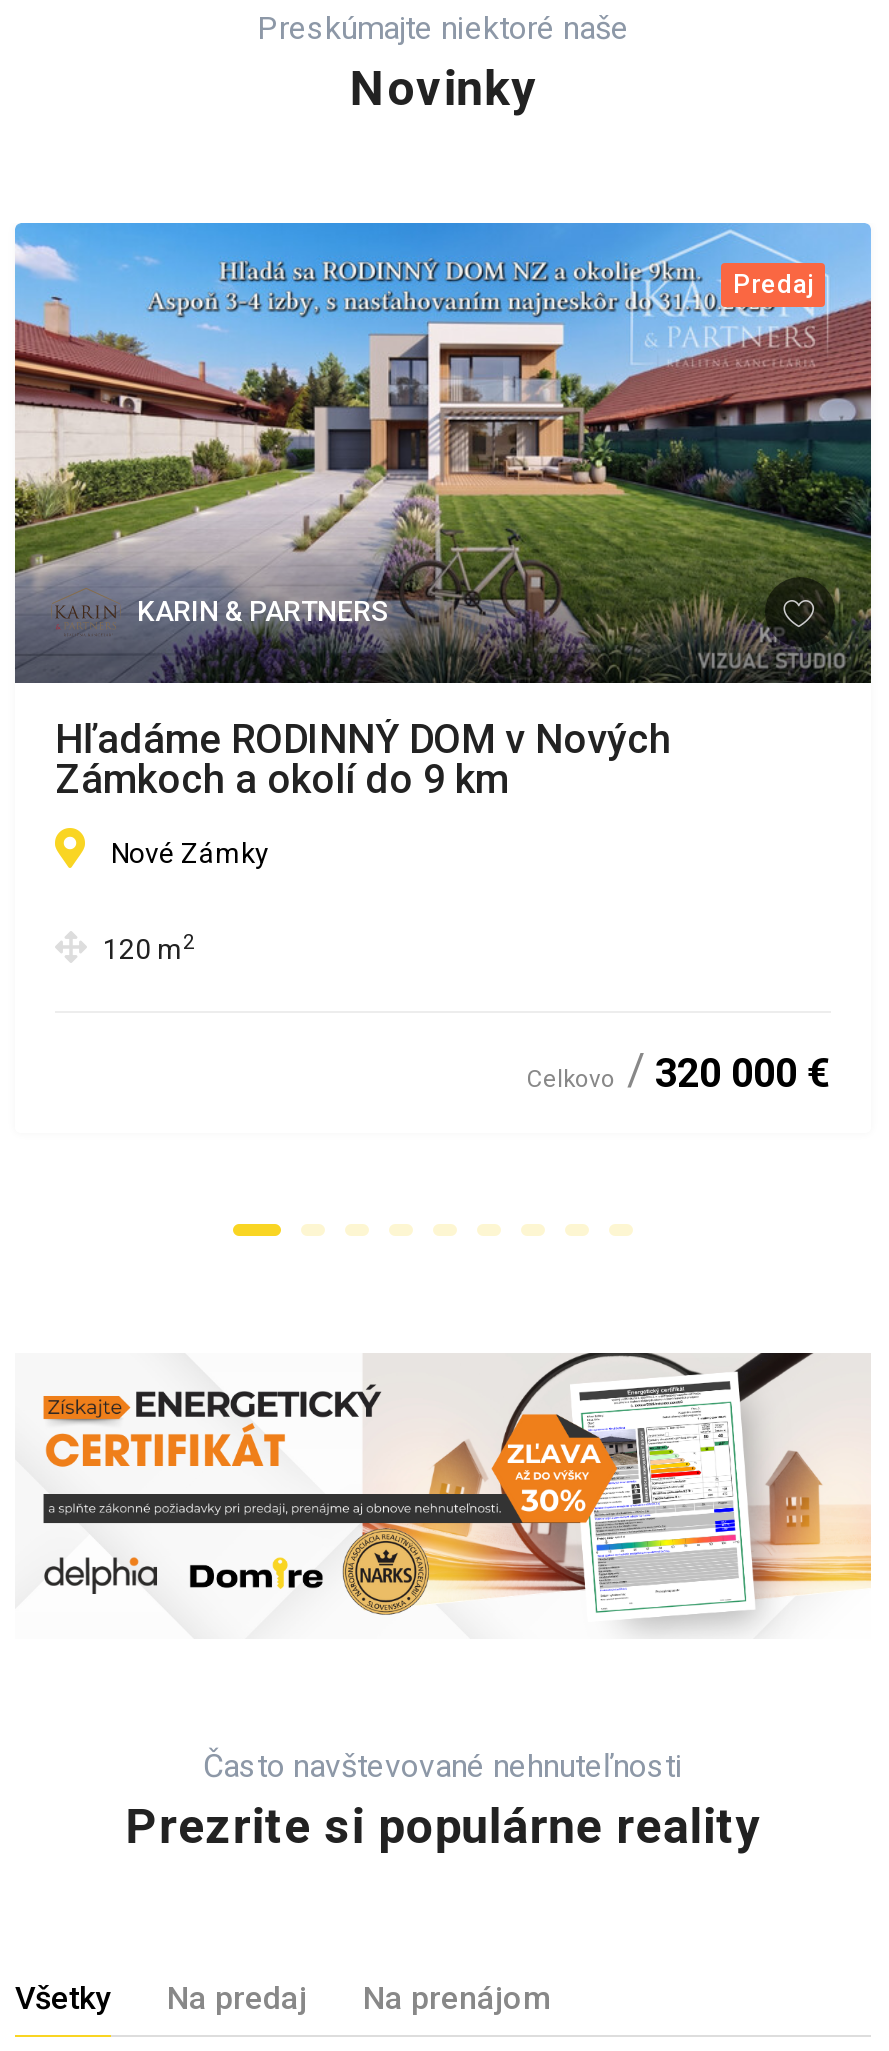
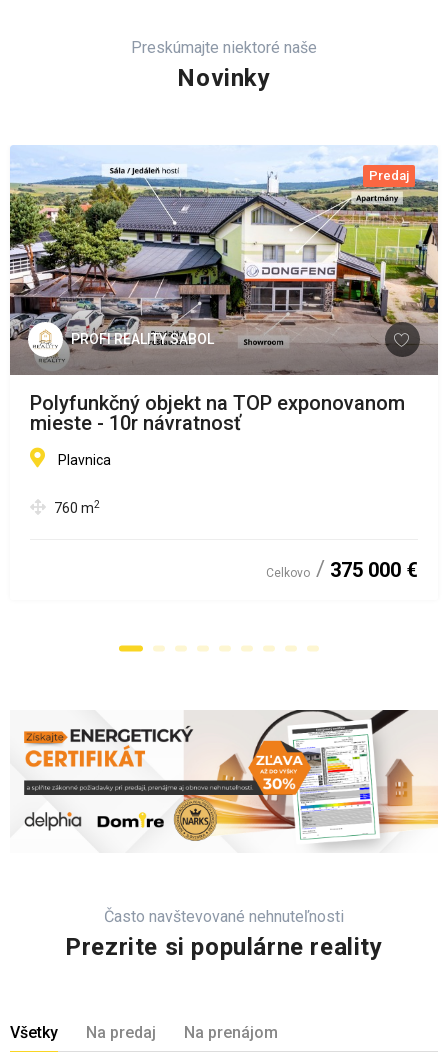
[13,221,873,685] [image] | KARIN & PARTNERS -> [9,145,439,376] [image] | PROFI REALITY SABOL
[55,715,671,803] Hľadáme RODINNÝ DOM v Nových | Zámkoch a okolí do 9 km -> [30,391,405,435] Polyfunkčný objekt na TOP exponovanom | mieste - 10r návratnosť
[111,837,269,869] Nové Zámky -> [58,452,111,468] Plavnica
[103,929,195,965] 120 m2 -> [54,498,100,516] 760 m2
[527,1049,831,1097] Celkovo 320 000 € -> [266,558,418,582] Celkovo 375 000 €

